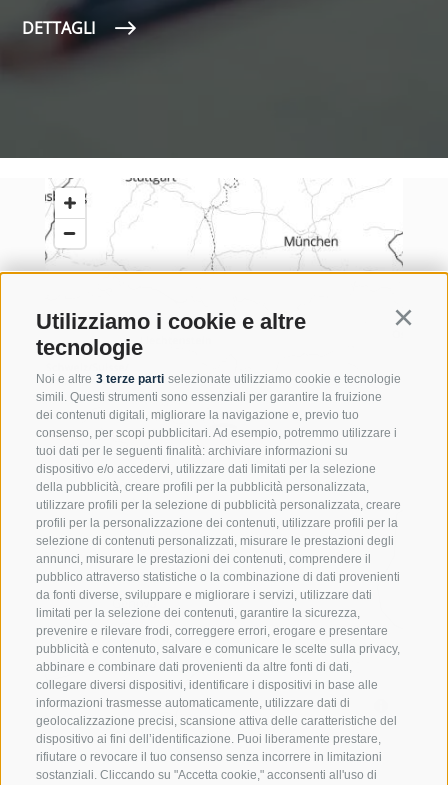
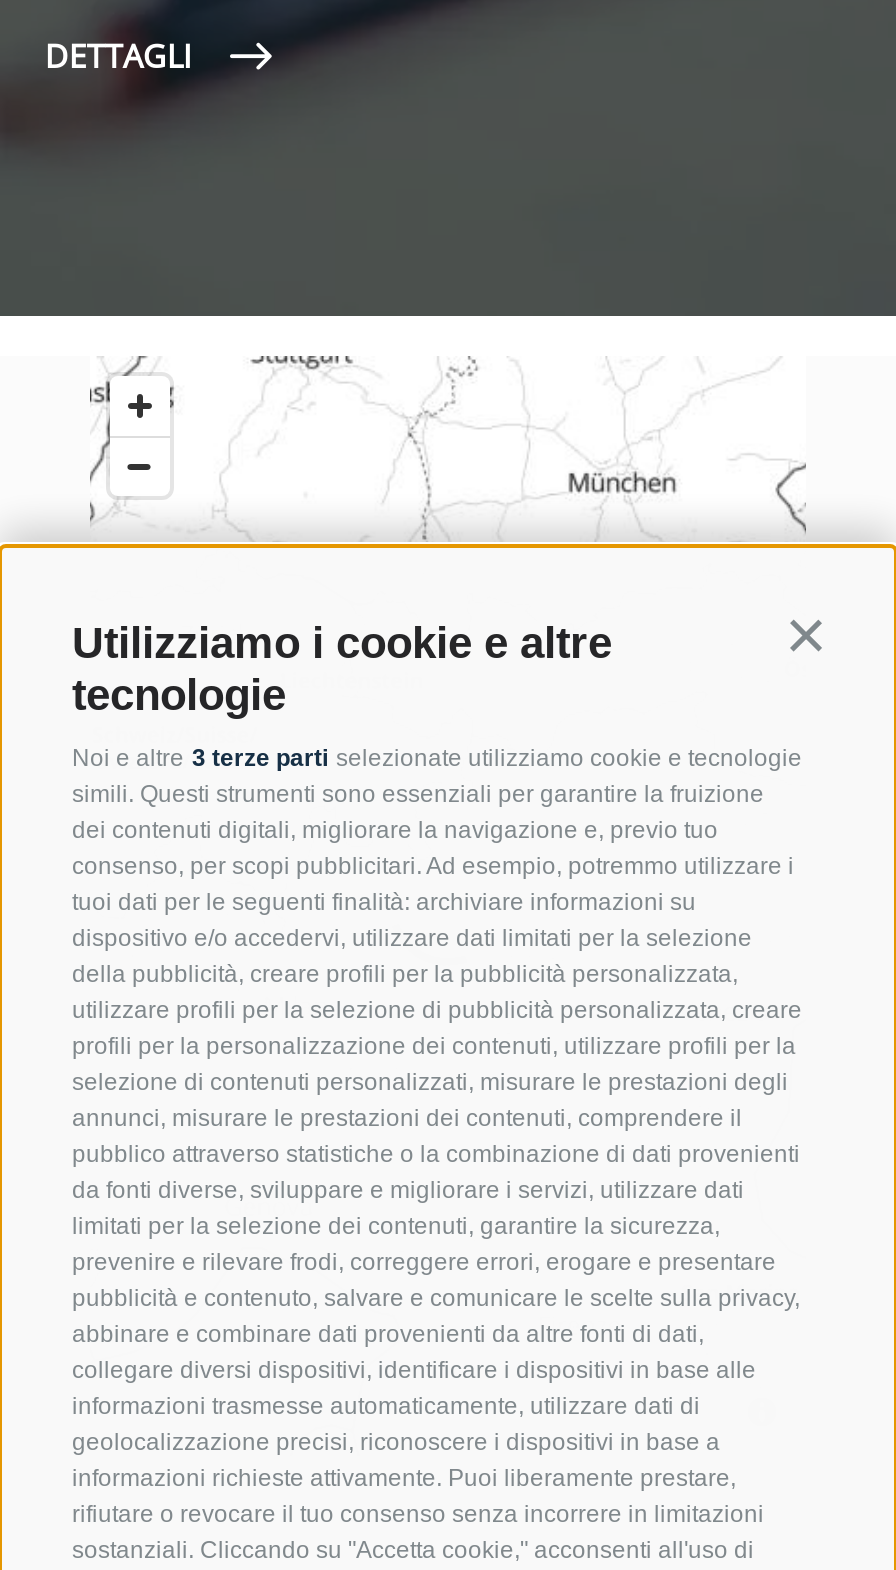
[36,714,397,746] geolocalizzazione precisi, scansione attiva delle caratteristiche del | dispositivo ai fini dell’identificazione. Puoi liberamente prestare, -> [72,1429,736,1493] geolocalizzazione precisi, riconoscere i dispositivi in base a | informazioni richieste attivamente. Puoi liberamente prestare,

